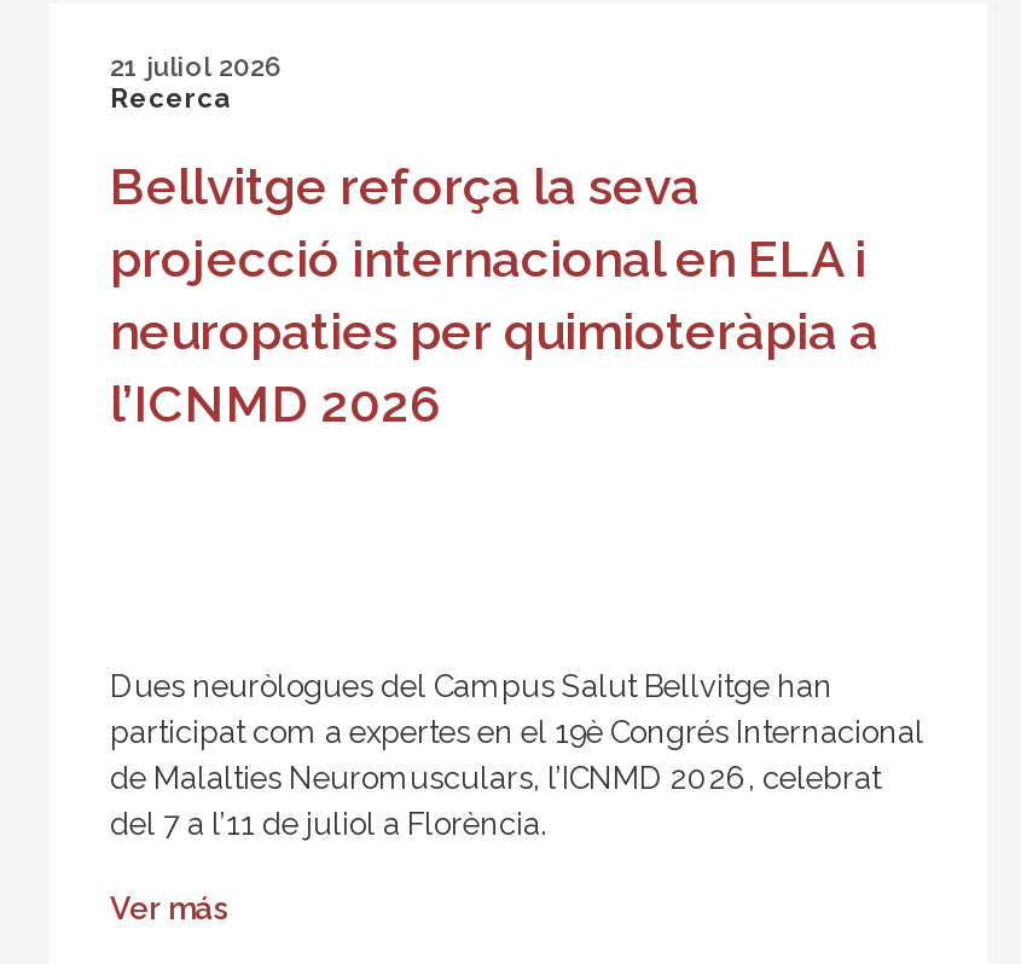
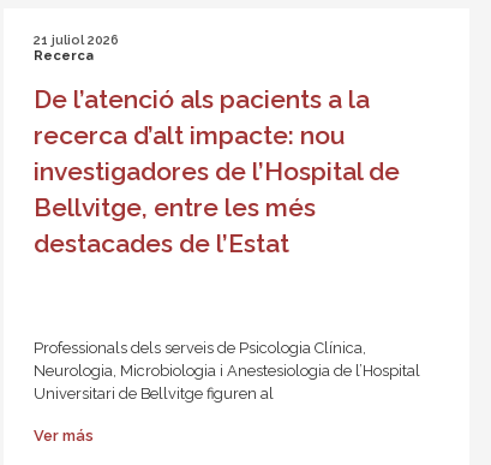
[110,155,878,433] Bellvitge reforça la seva | projecció internacional en ELA i | neuropaties per quimioteràpia a | l’ICNMD 2026 -> [34,84,400,258] De l’atenció als pacients a la | recerca d’alt impacte: nou | investigadores de l’Hospital de | Bellvitge, entre les més | destacades de l’Estat
[110,667,924,841] Dues neuròlogues del Campus Salut Bellvitge han | participat com a expertes en el 19è Congrés Internacional | de Malalties Neuromusculars, l’ICNMD 2026, celebrat | del 7 a l’11 de juliol a Florència. -> [34,338,420,402] Professionals dels serveis de Psicologia Clínica, | Neurologia, Microbiologia i Anestesiologia de l’Hospital | Universitari de Bellvitge figuren al

